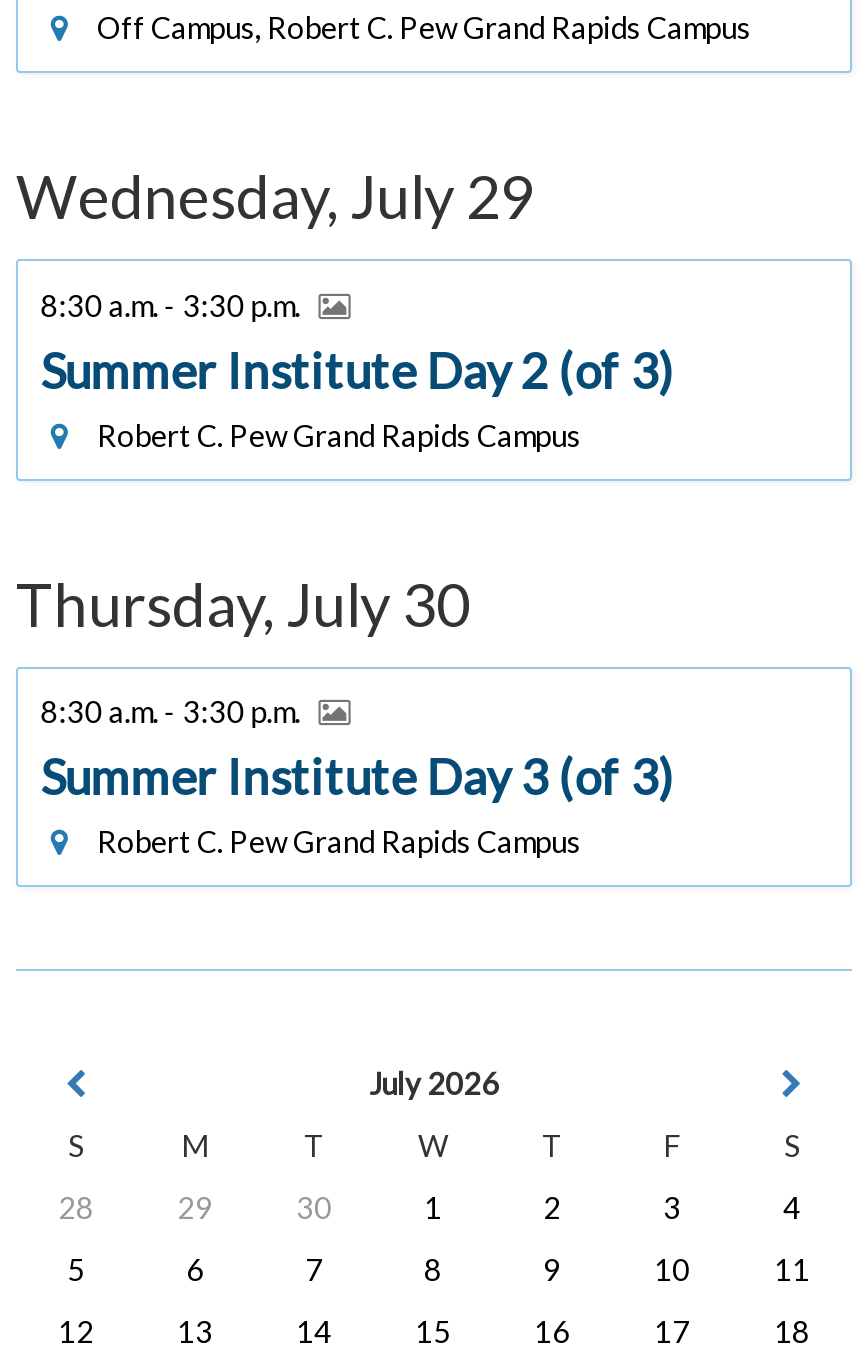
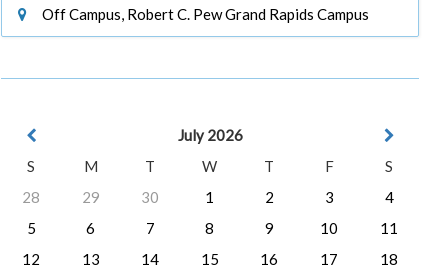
[16,160,674,859] Wednesday, July 29 | 8:30 a.m. - 3:30 p.m. | Summer Institute Day 2 (of 3) | Robert C. Pew Grand Rapids Campus | Thursday, July 30 | 8:30 a.m. - 3:30 p.m. | Summer Institute Day 3 (of 3) | Robert C. Pew Grand Rapids Campus -> none

